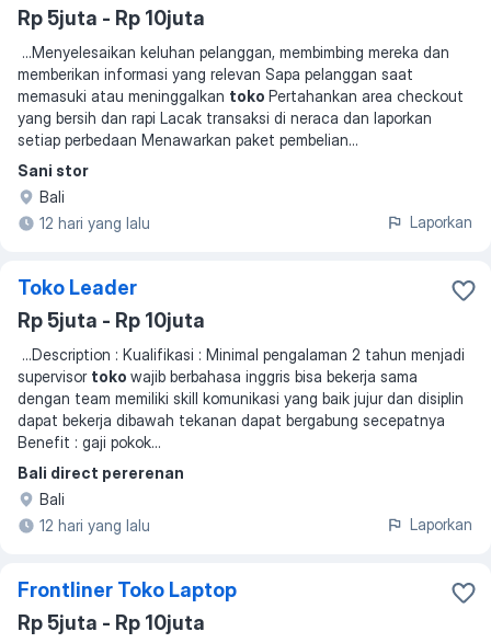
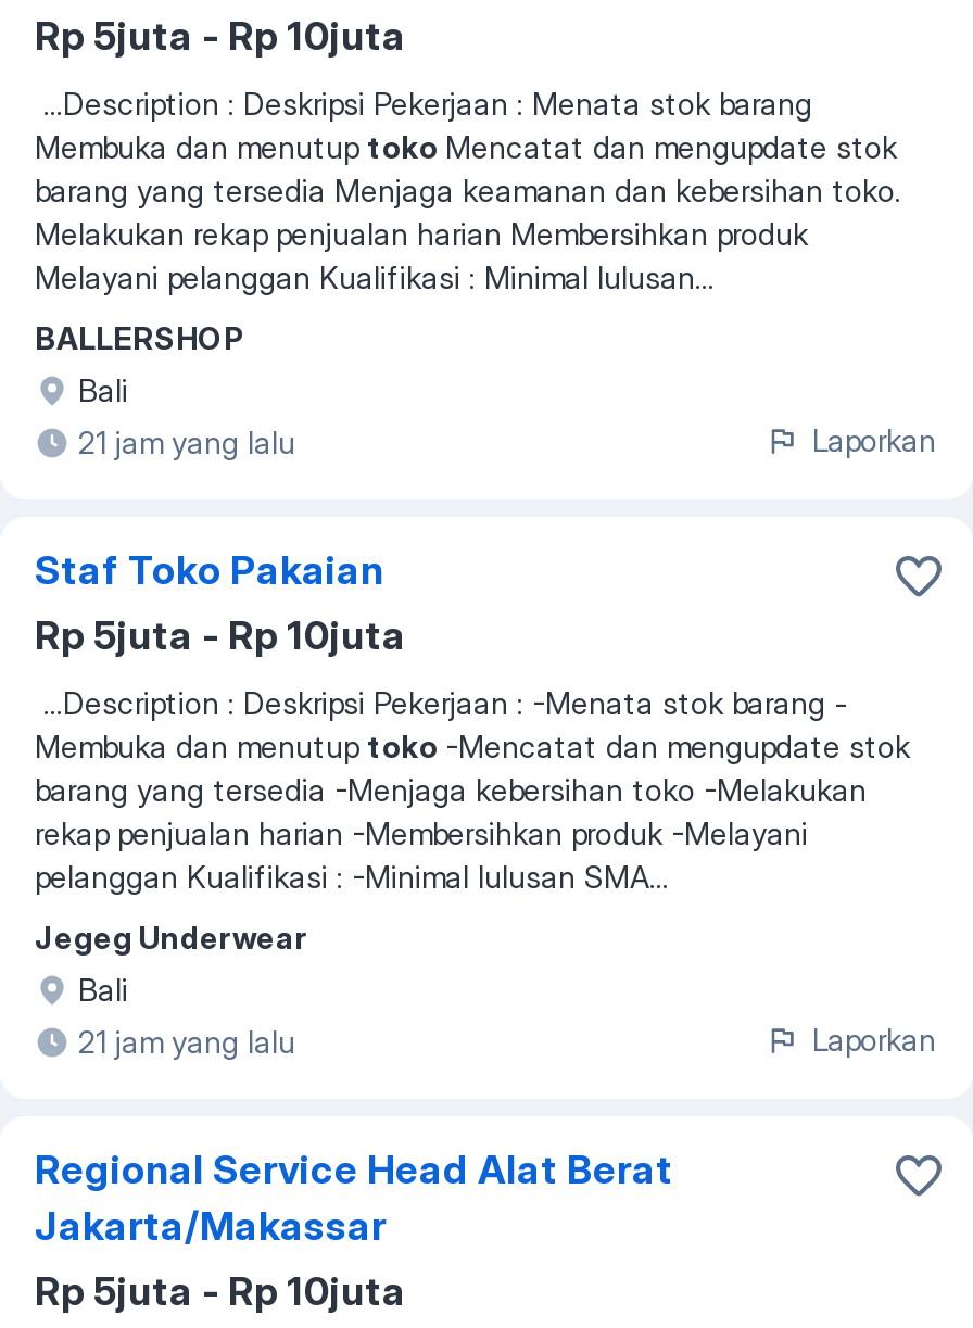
[18,43,464,149] ...Menyelesaikan keluhan pelanggan, membimbing mereka dan | memberikan informasi yang relevan Sapa pelanggan saat | memasuki atau meninggalkan toko Pertahankan area checkout | yang bersih dan rapi Lacak transaksi di neraca dan laporkan | setiap perbedaan Menawarkan paket pembelian... -> [35,85,901,295] ...Description : Deskripsi Pekerjaan : Menata stok barang | Membuka dan menutup toko Mencatat dan mengupdate stok | barang yang tersedia Menjaga keamanan dan kebersihan toko. | Melakukan rekap penjualan harian Membersihkan produk | Melayani pelanggan Kualifikasi : Minimal lulusan...
[18,161,89,180] Sani stor -> [35,319,245,356] BALLERSHOP
[39,214,150,232] 12 hari yang lalu -> [78,423,295,460] 21 jam yang lalu
[18,276,137,299] Toko Leader -> [35,547,384,593] Staf Toko Pakaian
[18,345,465,451] ...Description : Kualifikasi : Minimal pengalaman 2 tahun menjadi | supervisor toko wajib berbahasa inggris bisa bekerja sama | dengan team memiliki skill komunikasi yang baik jujur dan disiplin | dapat bekerja dibawah tekanan dapat bergabung secepatnya | Benefit : gaji pokok... -> [35,684,910,895] ...Description : Deskripsi Pekerjaan : -Menata stok barang - | Membuka dan menutup toko -Mencatat dan mengupdate stok | barang yang tersedia -Menjaga kebersihan toko -Melakukan | rekap penjualan harian -Membersihkan produk -Melayani | pelanggan Kualifikasi : -Minimal lulusan SMA...
[18,463,184,482] Bali direct pererenan -> [35,919,308,956] Jegeg Underwear
[39,516,150,535] 12 hari yang lalu -> [78,1023,295,1060] 21 jam yang lalu
[18,578,237,601] Frontliner Toko Laptop -> [35,1147,673,1249] Regional Service Head Alat Berat | Jakarta/Makassar

